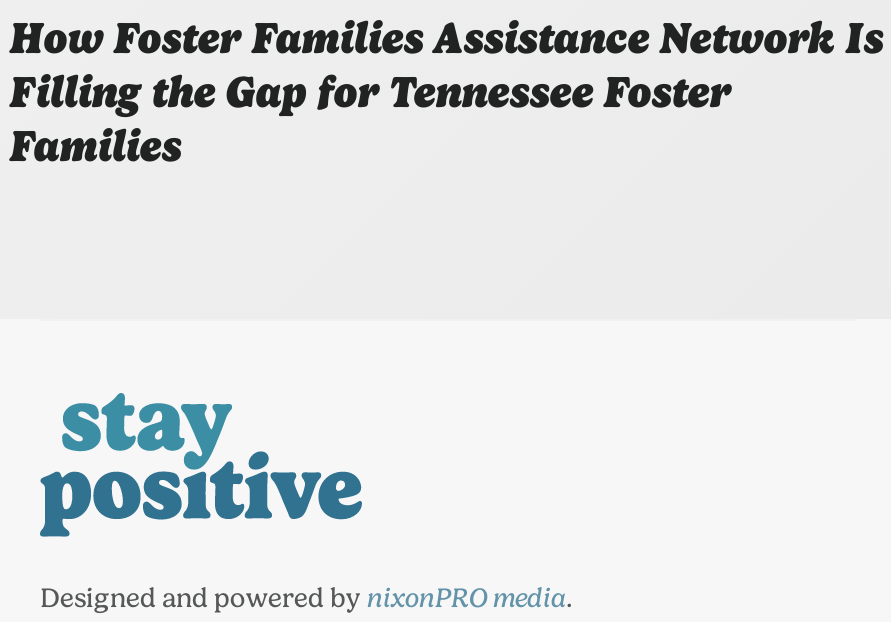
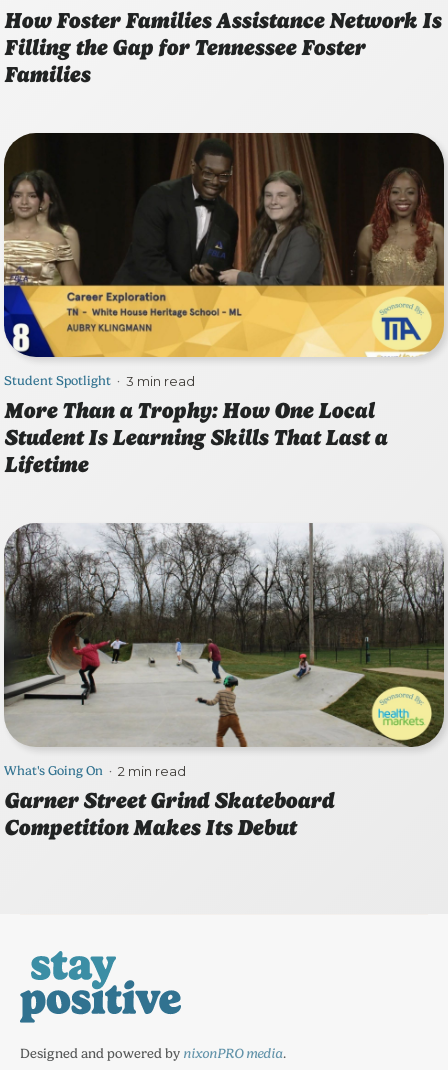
none -> [3,132,445,477] [image] | Student Spotlight • 3 min read | More Than a Trophy: How One Local | Student Is Learning Skills That Last a | Lifetime
none -> [3,522,445,840] [image] | What's Going On • 2 min read | Garner Street Grind Skateboard | Competition Makes Its Debut

